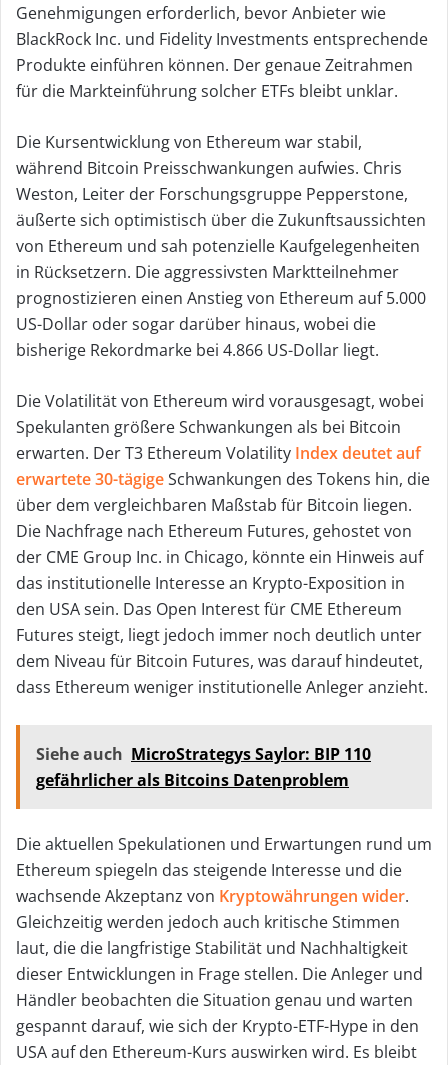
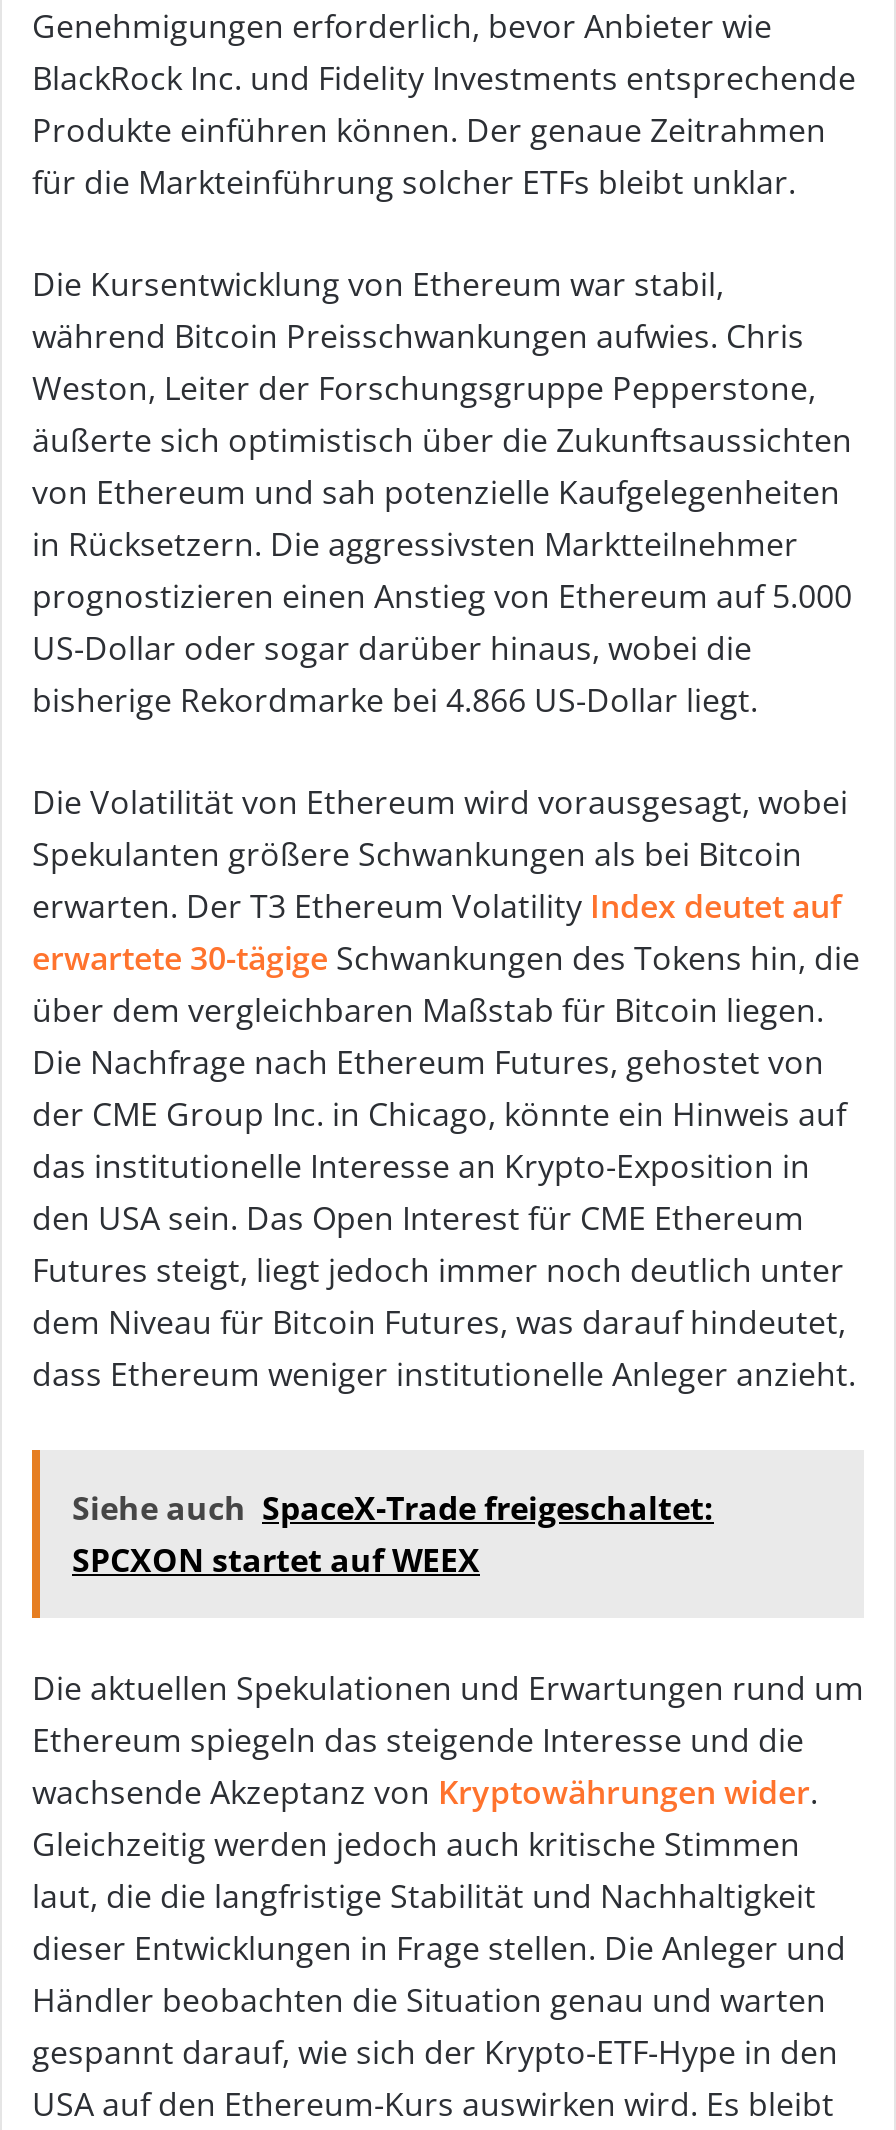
[36,743,371,791] Siehe auch MicroStrategys Saylor: BIP 110 | gefährlicher als Bitcoins Datenproblem -> [72,1486,714,1582] Siehe auch SpaceX-Trade freigeschaltet: | SPCXON startet auf WEEX

